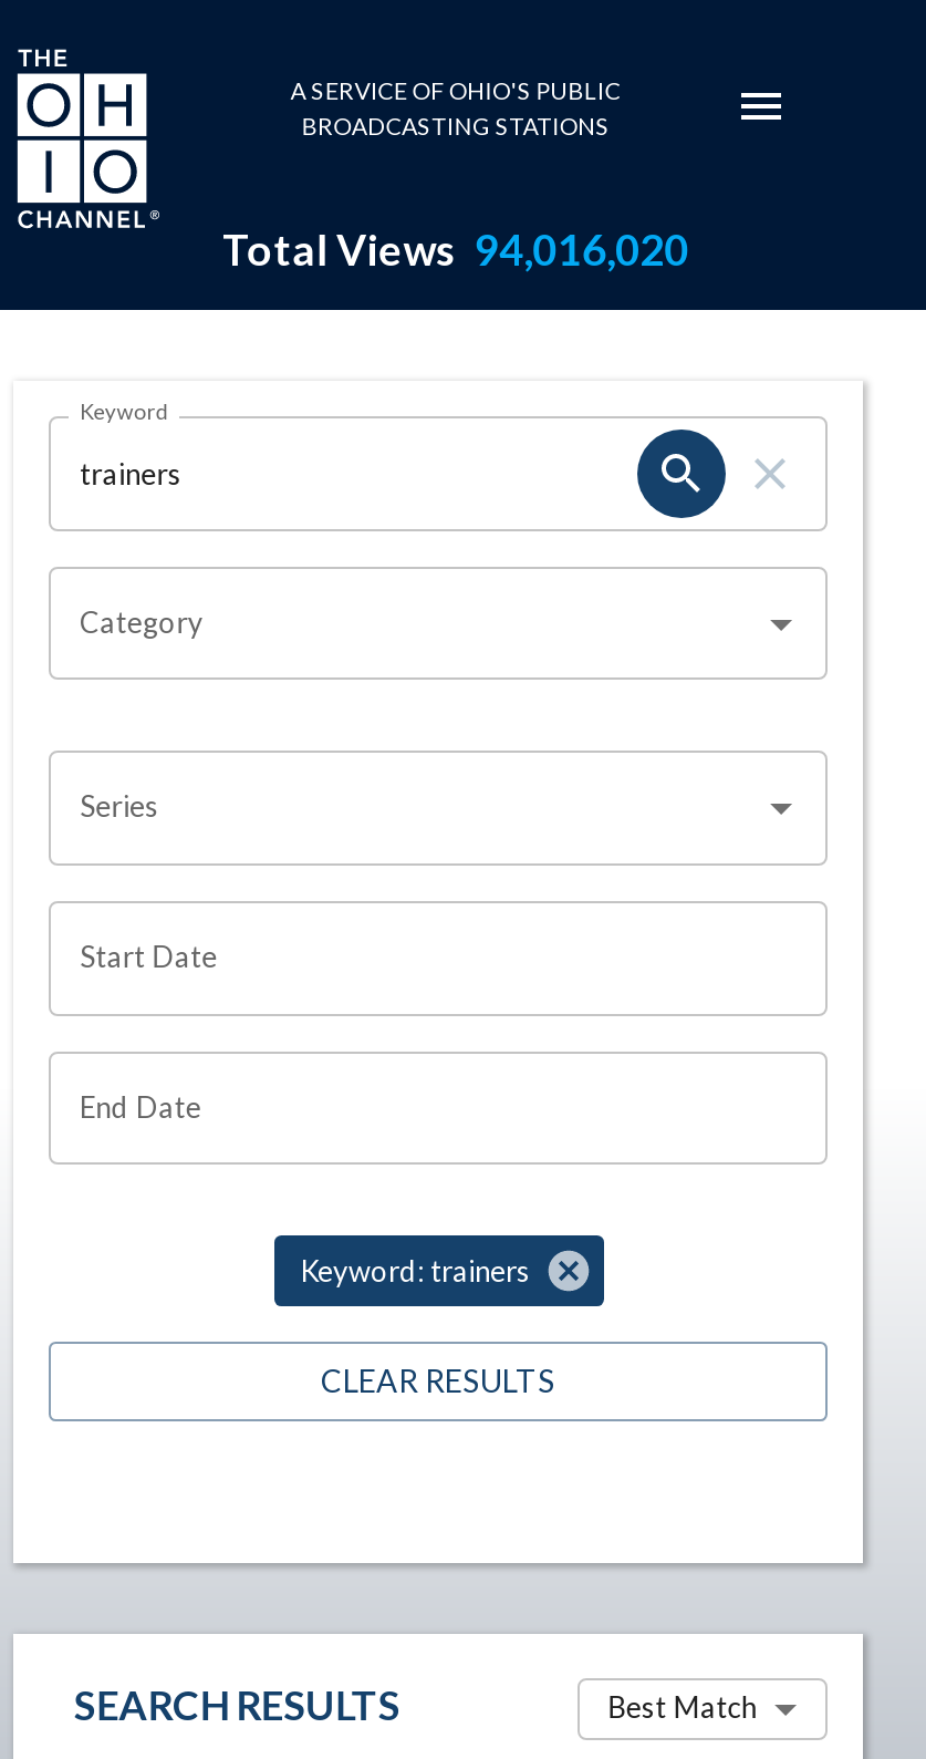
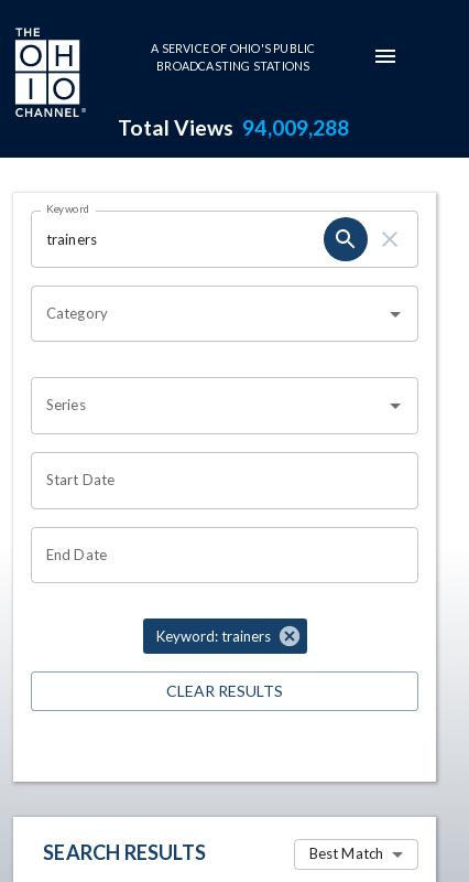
[222,224,689,275] Total Views 94,016,020 -> [117,115,349,140] Total Views 94,009,288

